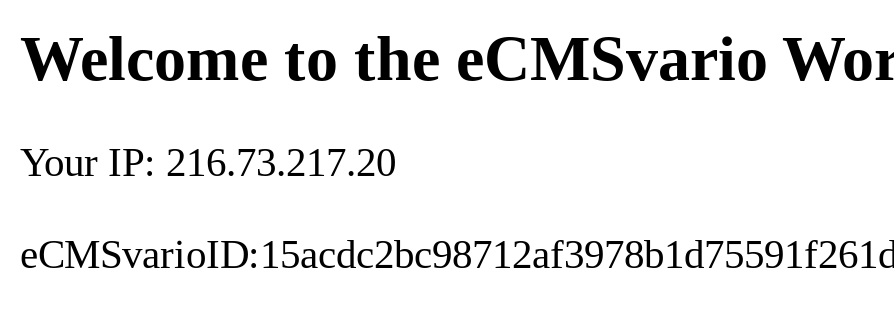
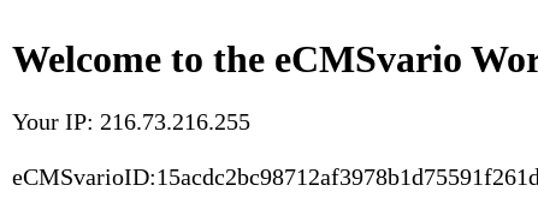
[20,140,396,184] Your IP: 216.73.217.20 -> [12,108,250,134] Your IP: 216.73.216.255

